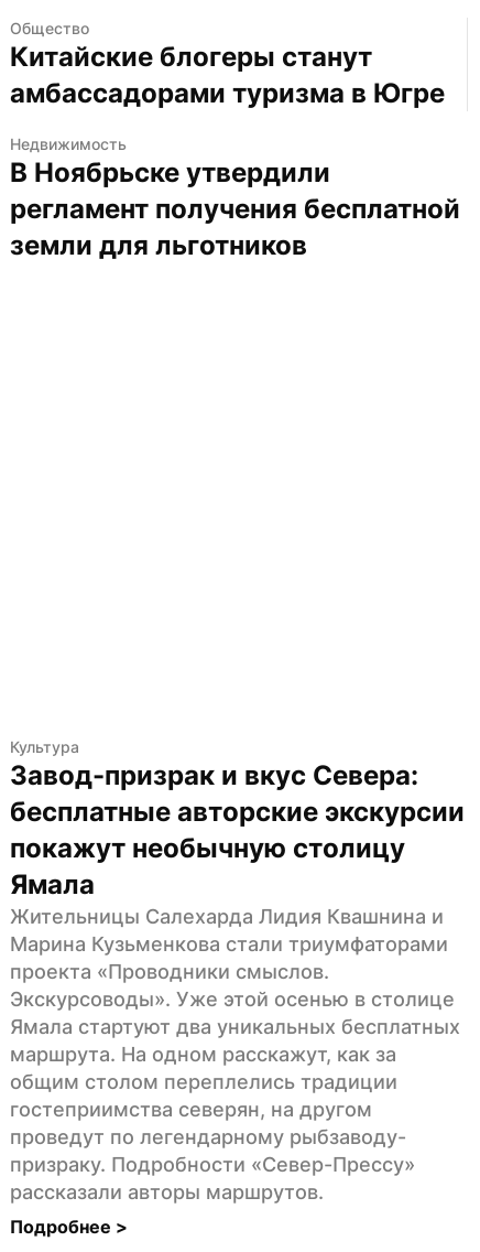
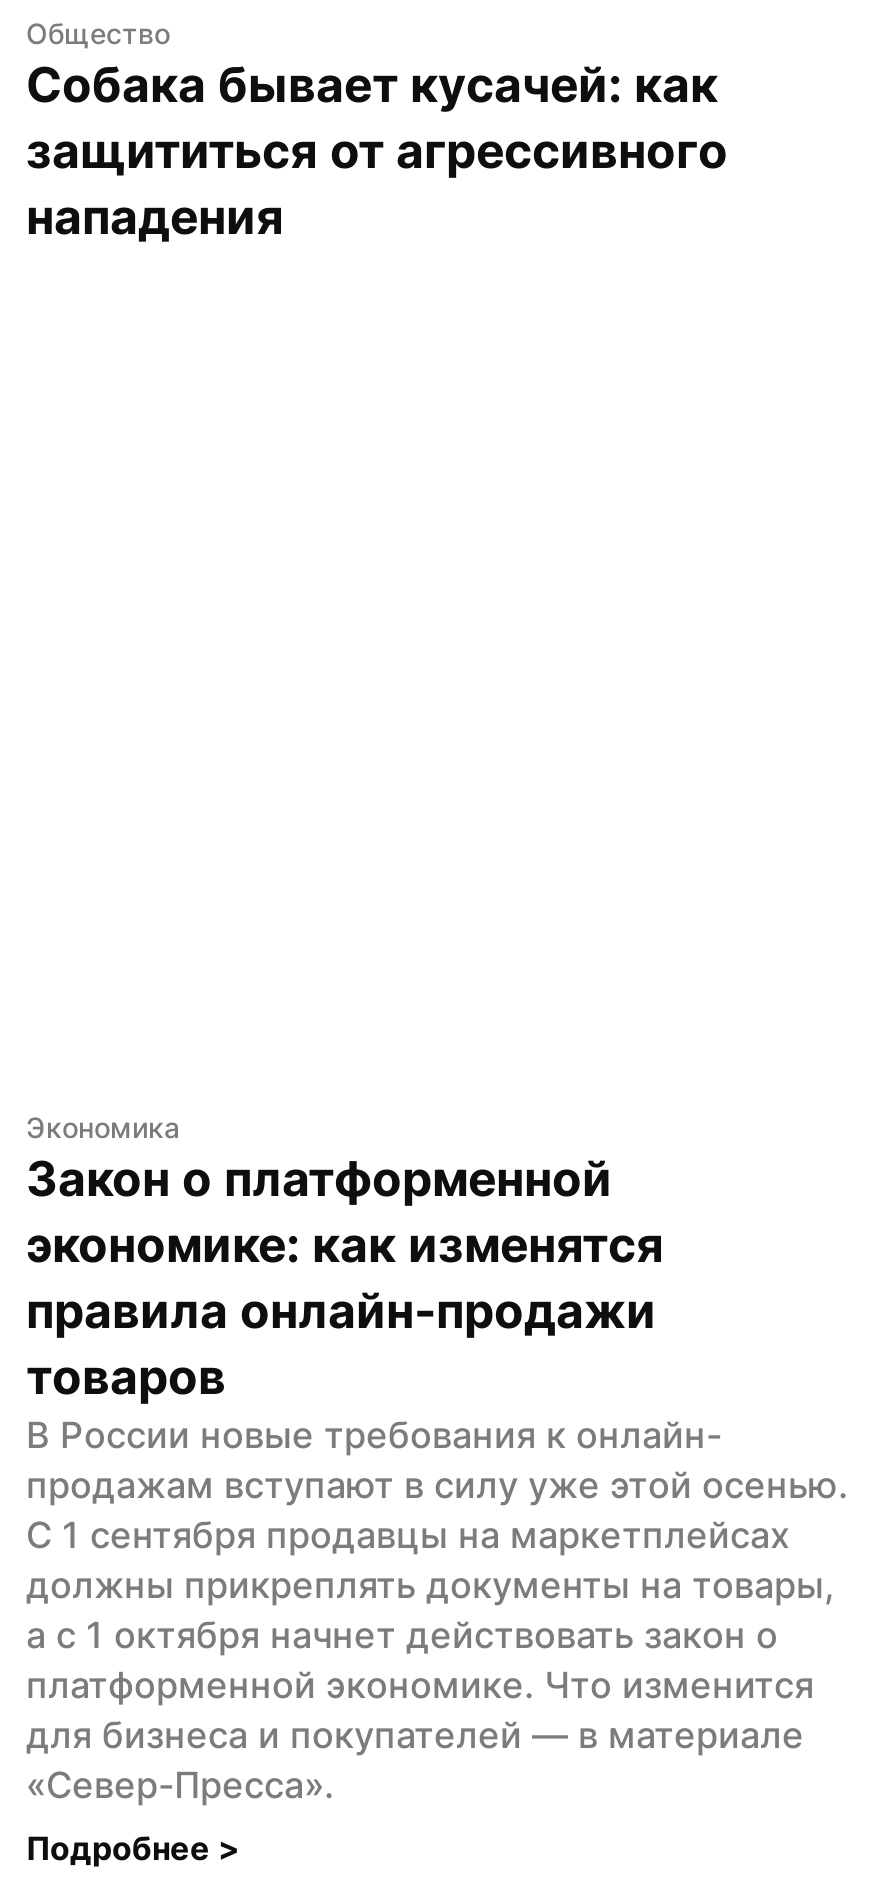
[10,40,460,261] Китайские блогеры станут | амбассадорами туризма в Югре | Недвижимость | В Ноябрьске утвердили | регламент получения бесплатной | земли для льготников -> [26,55,728,245] Собака бывает кусачей: как | защититься от агрессивного | нападения
[10,737,465,1203] Культура | Завод-призрак и вкус Севера: | бесплатные авторские экскурсии | покажут необычную столицу | Ямала | Жительницы Салехарда Лидия Квашнина и | Марина Кузьменкова стали триумфаторами | проекта «Проводники смыслов. | Экскурсоводы». Уже этой осенью в столице | Ямала стартуют два уникальных бесплатных | маршрута. На одном расскажут, как за | общим столом переплелись традиции | гостеприимства северян, на другом | проведут по легендарному рыбзаводу- | призраку. Подробности «Север-Прессу» | рассказали авторы маршрутов. -> [26,1109,848,1805] Экономика | Закон о платформенной | экономике: как изменятся | правила онлайн-продажи | товаров | В России новые требования к онлайн- | продажам вступают в силу уже этой осенью. | С 1 сентября продавцы на маркетплейсах | должны прикреплять документы на товары, | а с 1 октября начнет действовать закон о | платформенной экономике. Что изменится | для бизнеса и покупателей — в материале | «Север-Пресса».

